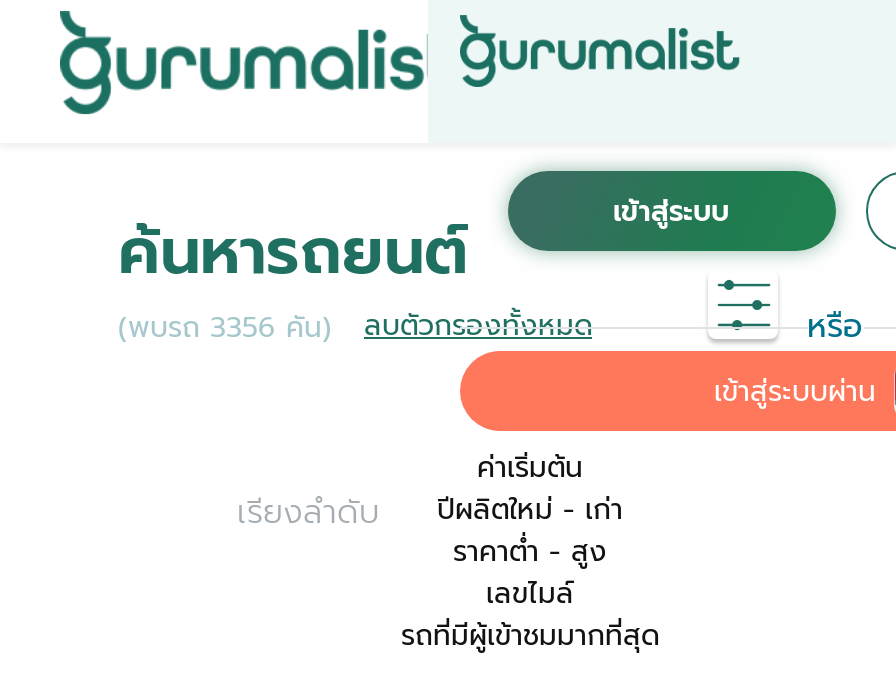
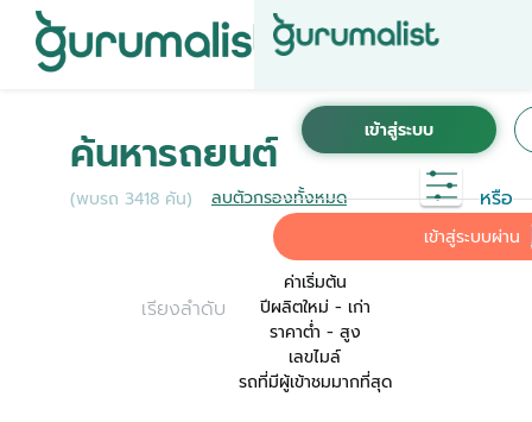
[118,307,332,349] (พบรถ 3356 คัน) -> [70,187,192,212] (พบรถ 3418 คัน)

